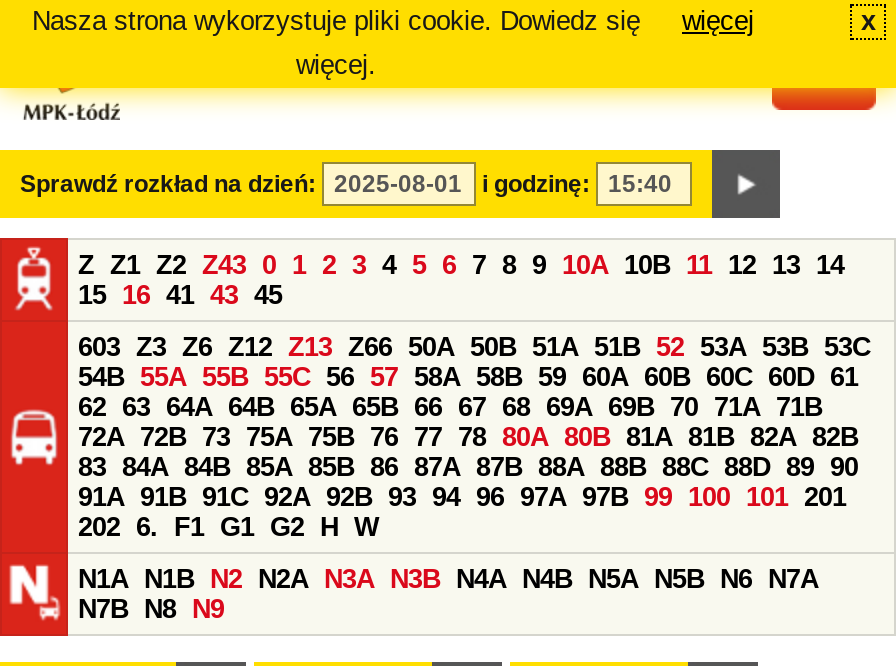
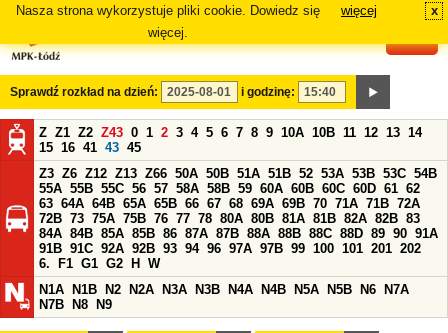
[78,332,870,542] 603 Z3 Z6 Z12 Z13 Z66 50A 50B 51A 51B 52 53A 53B 53C | 54B 55A 55B 55C 56 57 58A 58B 59 60A 60B 60C 60D 61 | 62 63 64A 64B 65A 65B 66 67 68 69A 69B 70 71A 71B | 72A 72B 73 75A 75B 76 77 78 80A 80B 81A 81B 82A 82B | 83 84A 84B 85A 85B 86 87A 87B 88A 88B 88C 88D 89 90 | 91A 91B 91C 92A 92B 93 94 96 97A 97B 99 100 101 201 | 202 6. F1 G1 G2 H W -> [39,166,438,271] Z3 Z6 Z12 Z13 Z66 50A 50B 51A 51B 52 53A 53B 53C 54B | 55A 55B 55C 56 57 58A 58B 59 60A 60B 60C 60D 61 62 | 63 64A 64B 65A 65B 66 67 68 69A 69B 70 71A 71B 72A | 72B 73 75A 75B 76 77 78 80A 80B 81A 81B 82A 82B 83 | 84A 84B 85A 85B 86 87A 87B 88A 88B 88C 88D 89 90 91A | 91B 91C 92A 92B 93 94 96 97A 97B 99 100 101 201 202 | 6. F1 G1 G2 H W

